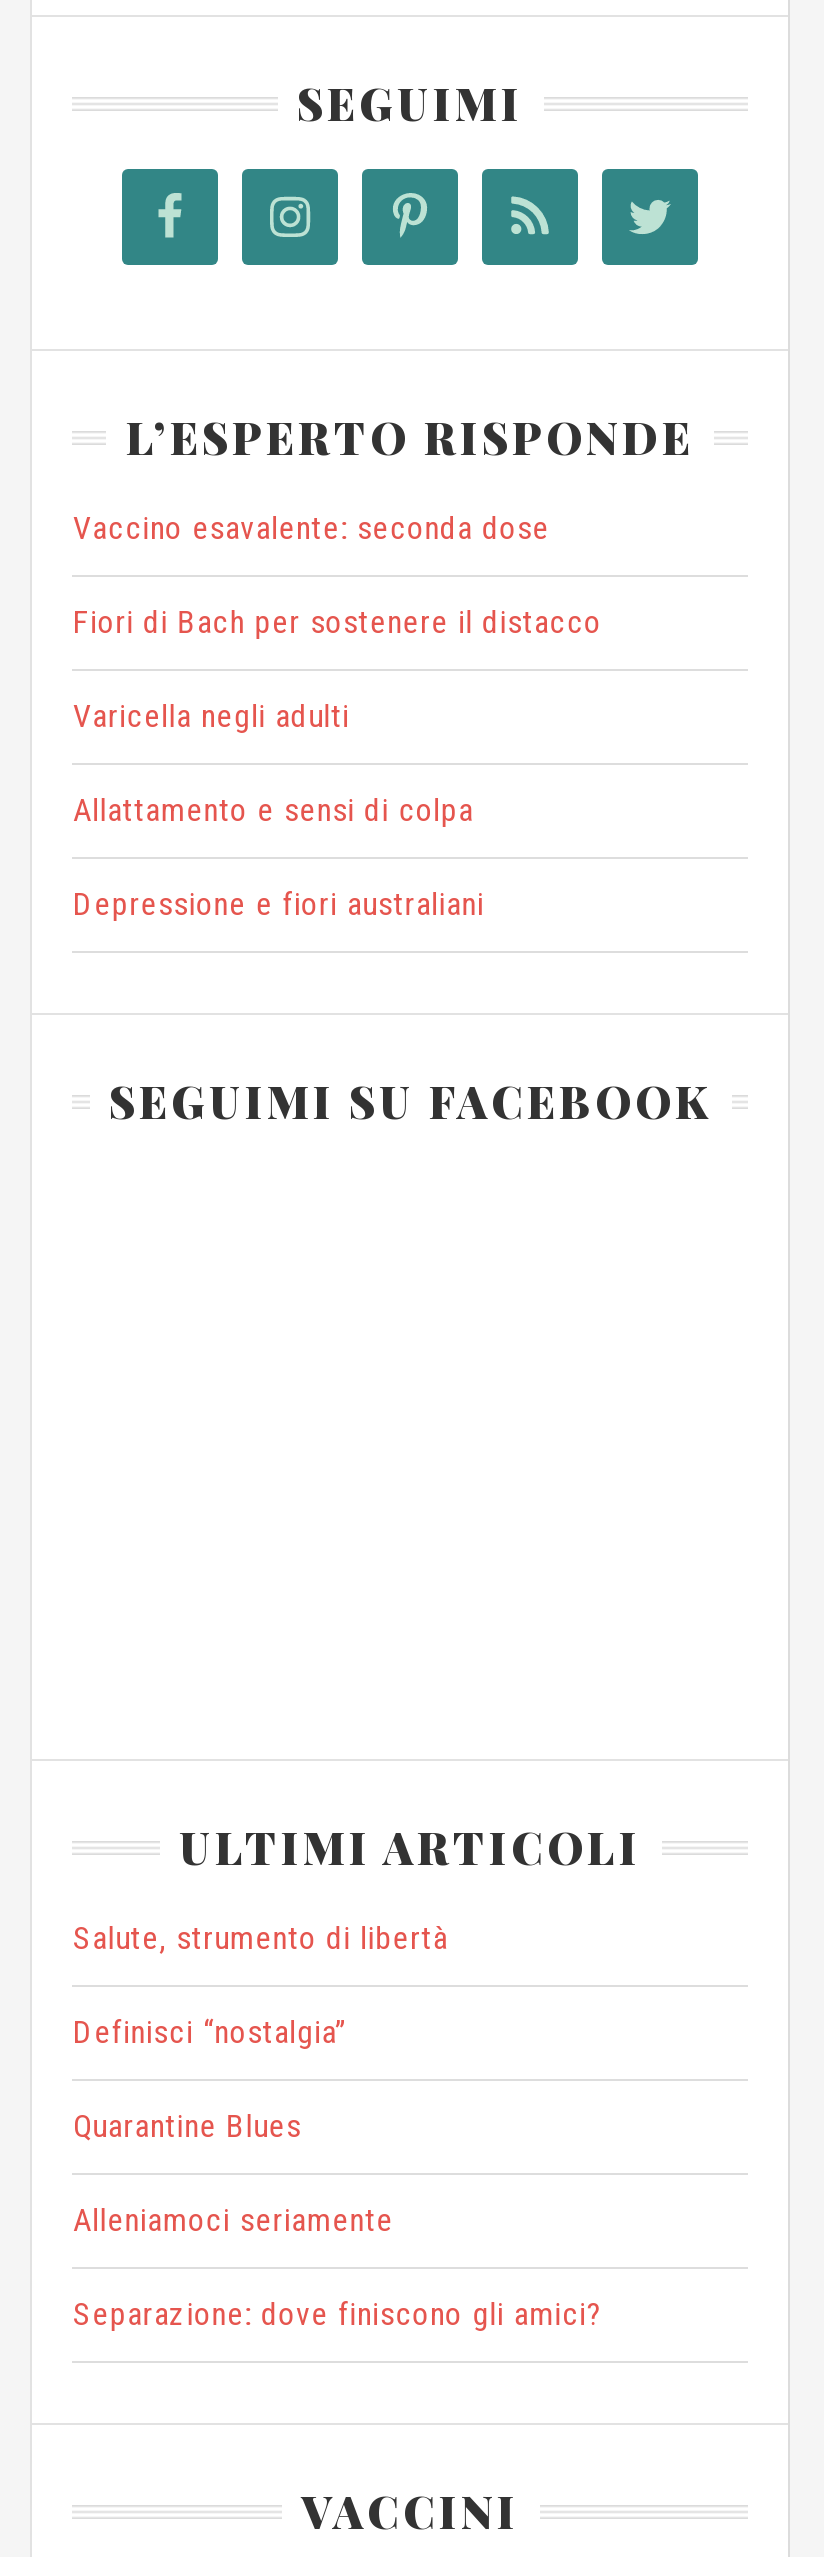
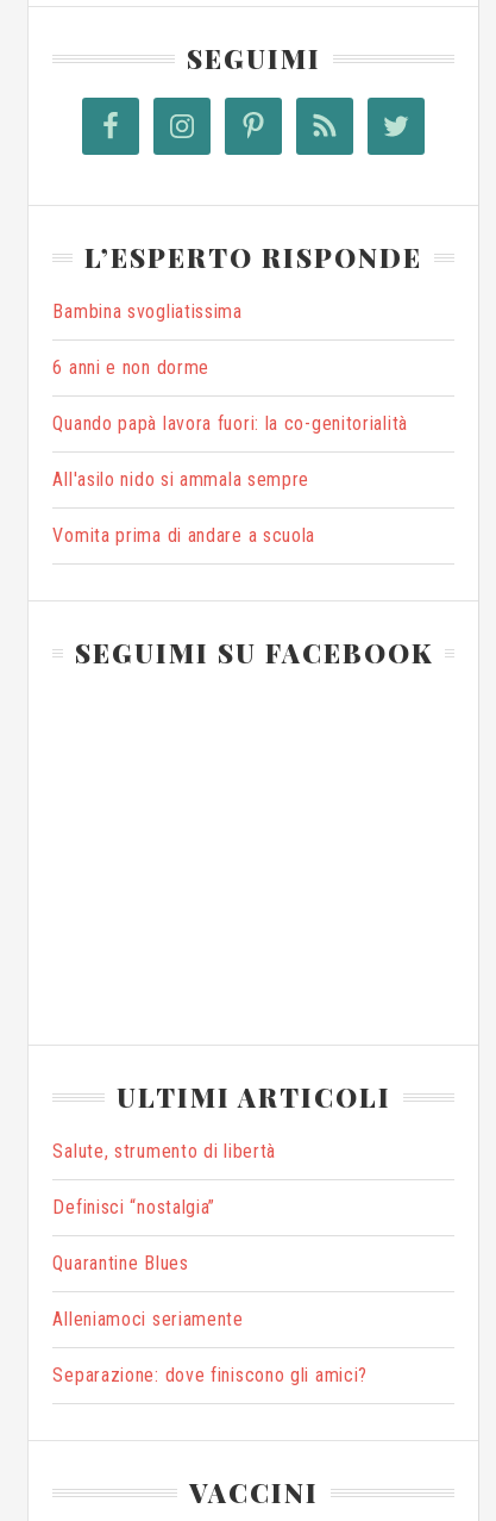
[73,509,550,547] Vaccino esavalente: seconda dose -> [53,300,243,323] Bambina svogliatissima
[73,603,602,641] Fiori di Bach per sostenere il distacco -> [53,356,209,379] 6 anni e non dorme
[73,697,350,735] Varicella negli adulti -> [53,412,408,435] Quando papà lavora fuori: la co-genitorialità
[73,791,474,829] Allattamento e sensi di colpa -> [53,468,309,491] All'asilo nido si ammala sempre
[73,885,484,923] Depressione e fiori australiani -> [53,524,315,547] Vomita prima di andare a scuola

